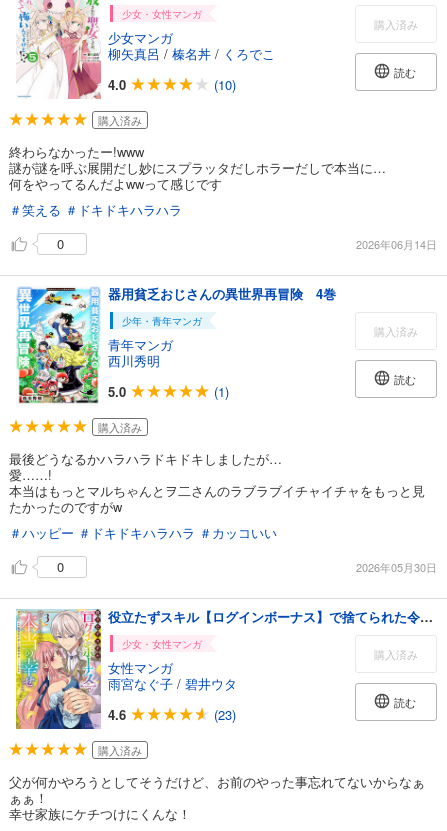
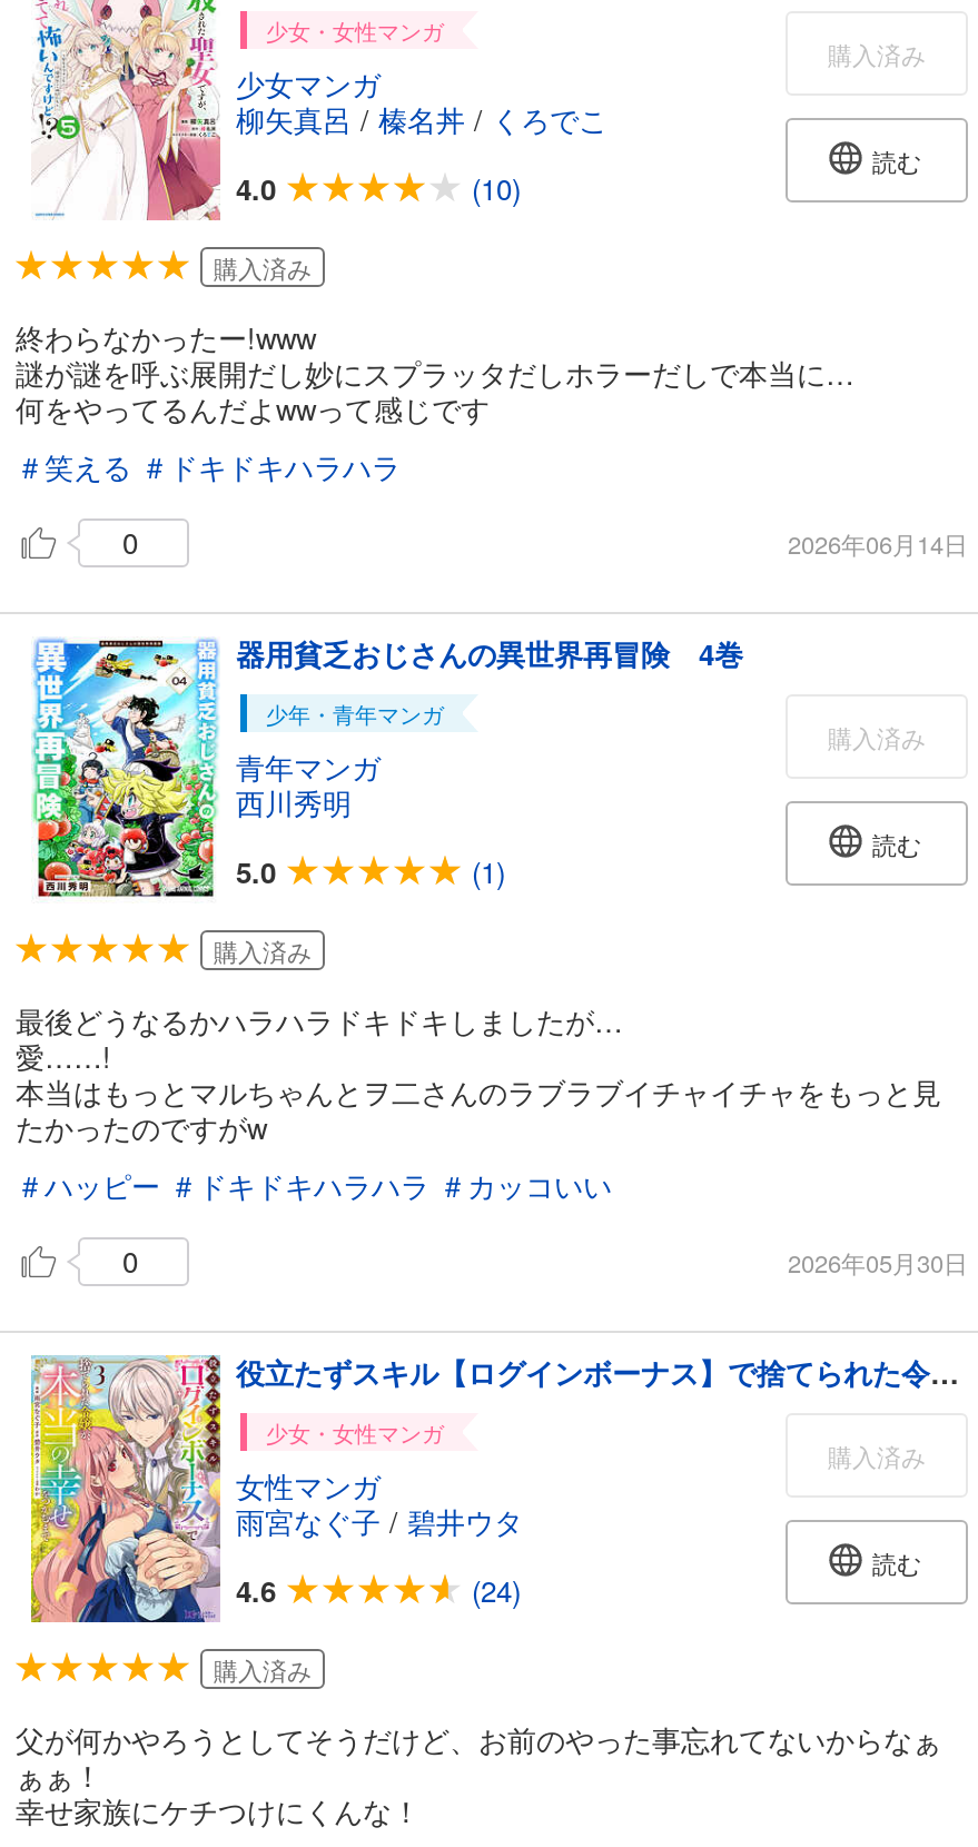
[214,705,236,724] (23) -> [472,1569,521,1611] (24)

